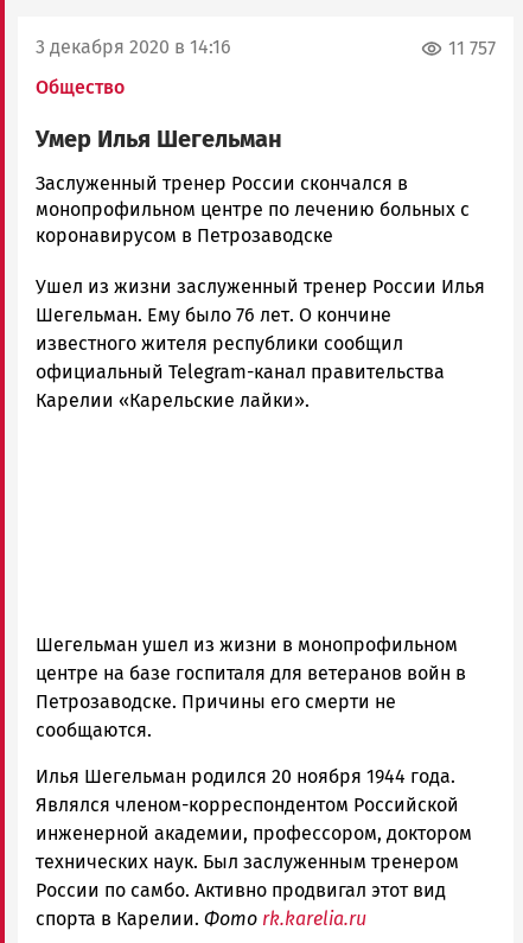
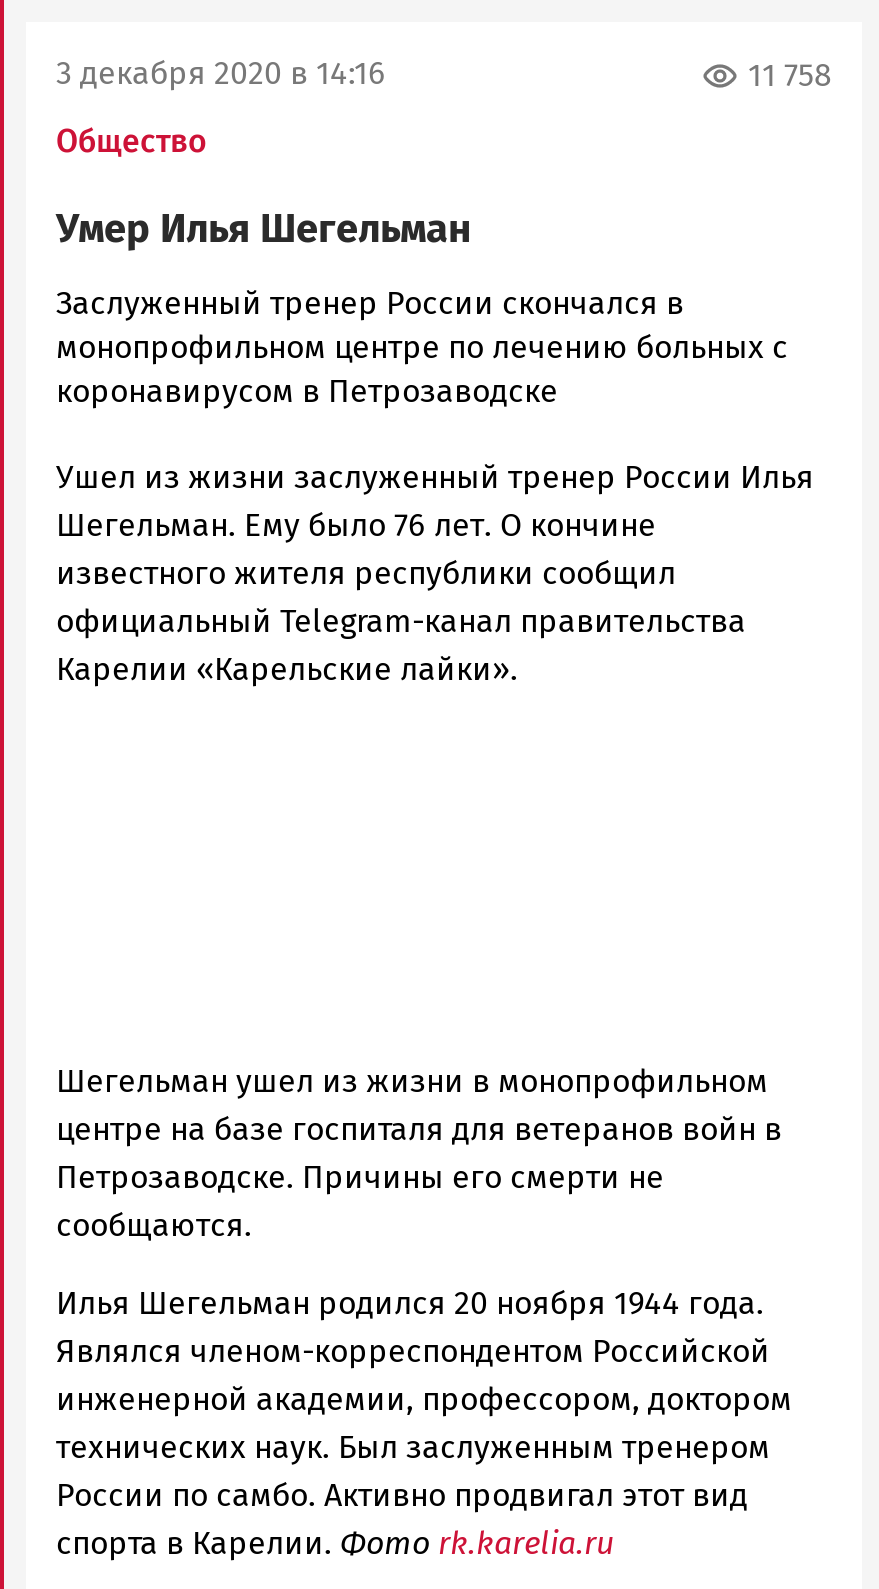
[448,37,496,60] 11 757 -> [748,57,832,95] 11 758

